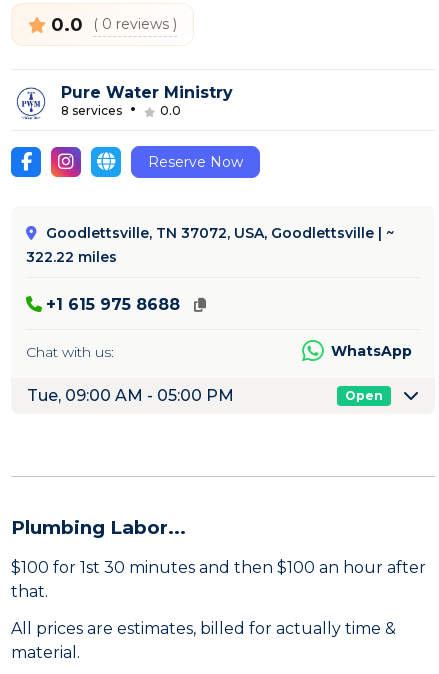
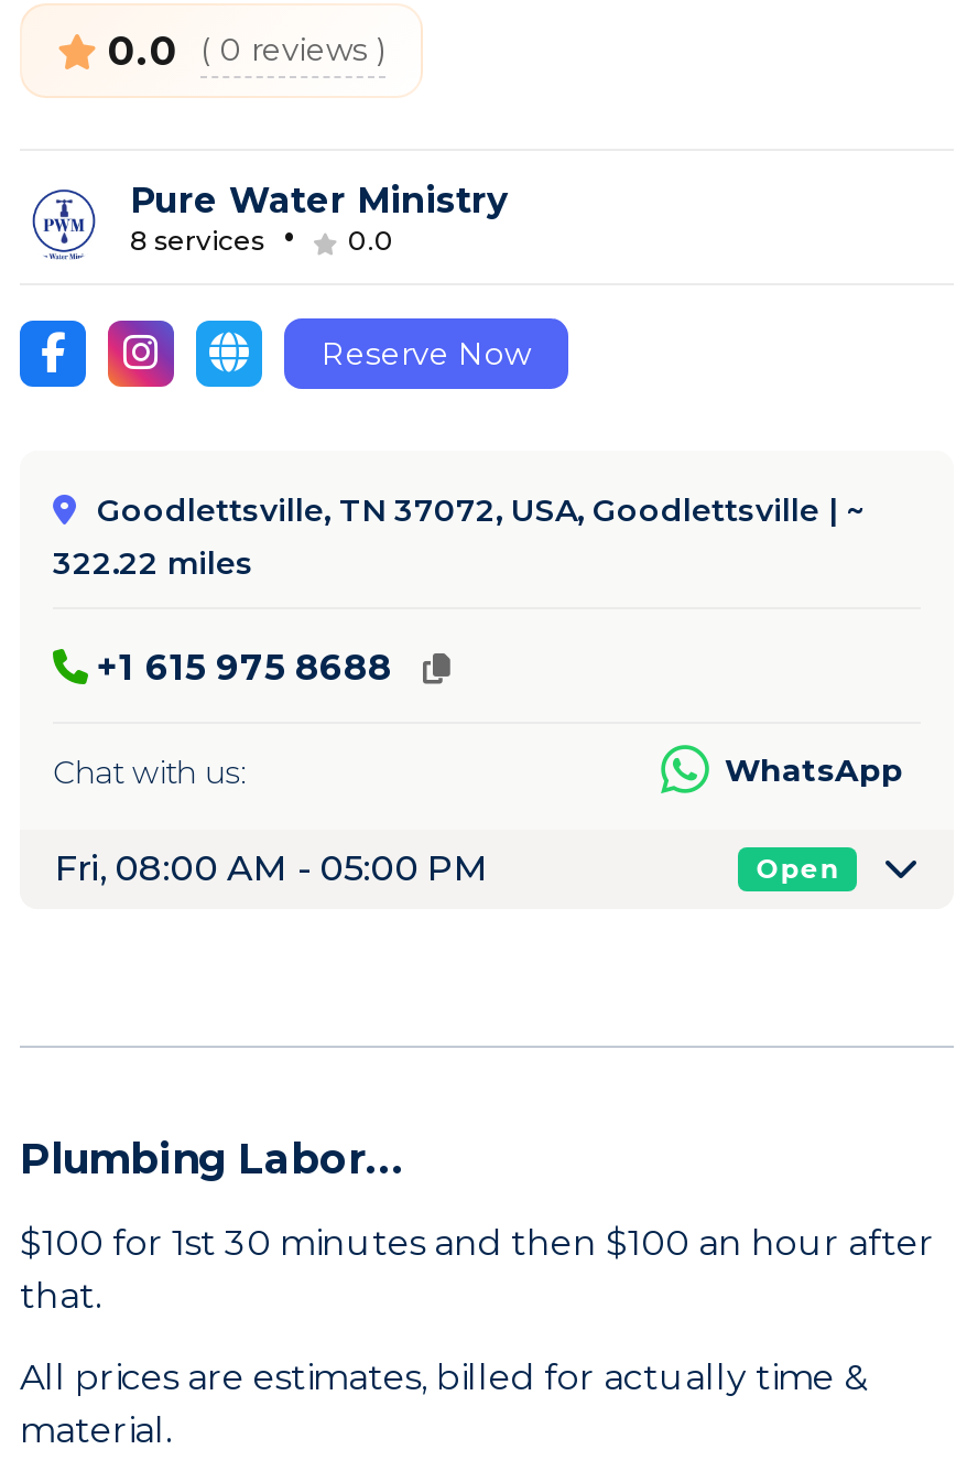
[27,386,234,405] Tue, 09:00 AM - 05:00 PM -> [55,847,489,889] Fri, 08:00 AM - 05:00 PM

